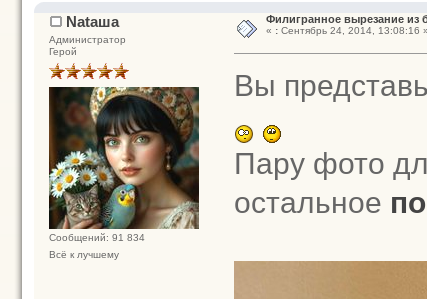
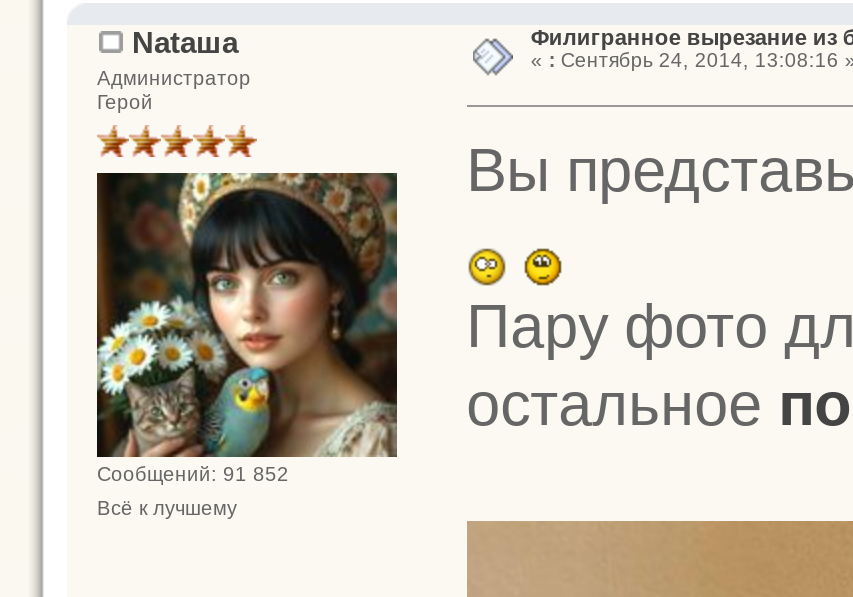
[49,232,145,243] Сообщений: 91 834 -> [97,463,289,485] Сообщений: 91 852

